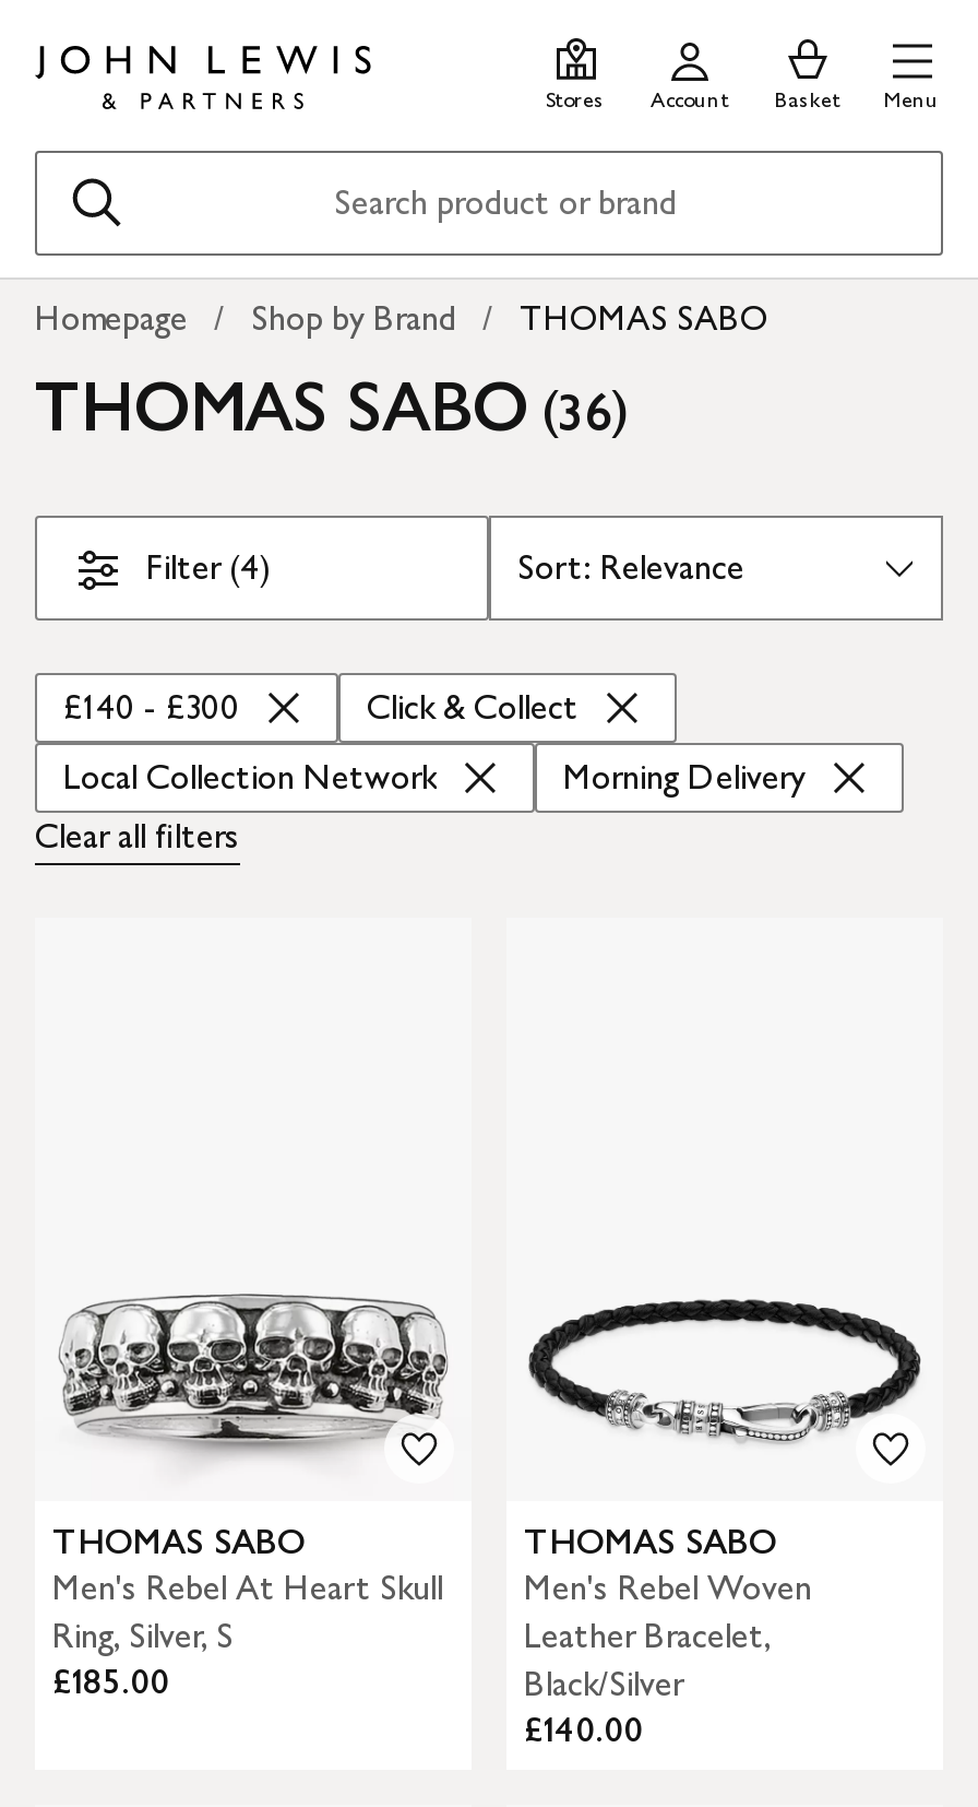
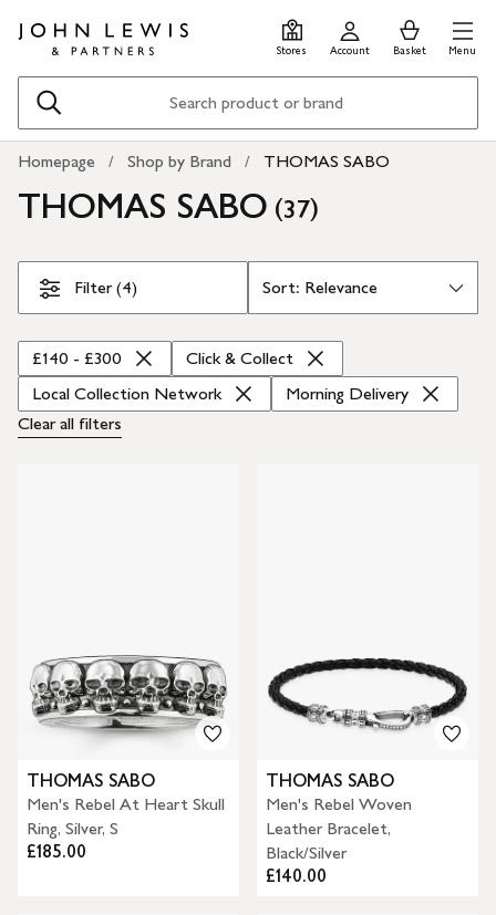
[35,365,629,448] THOMAS SABO (36) -> [18,185,319,227] THOMAS SABO (37)

